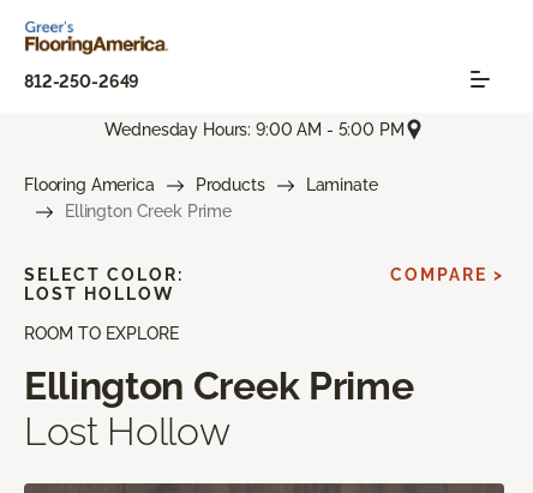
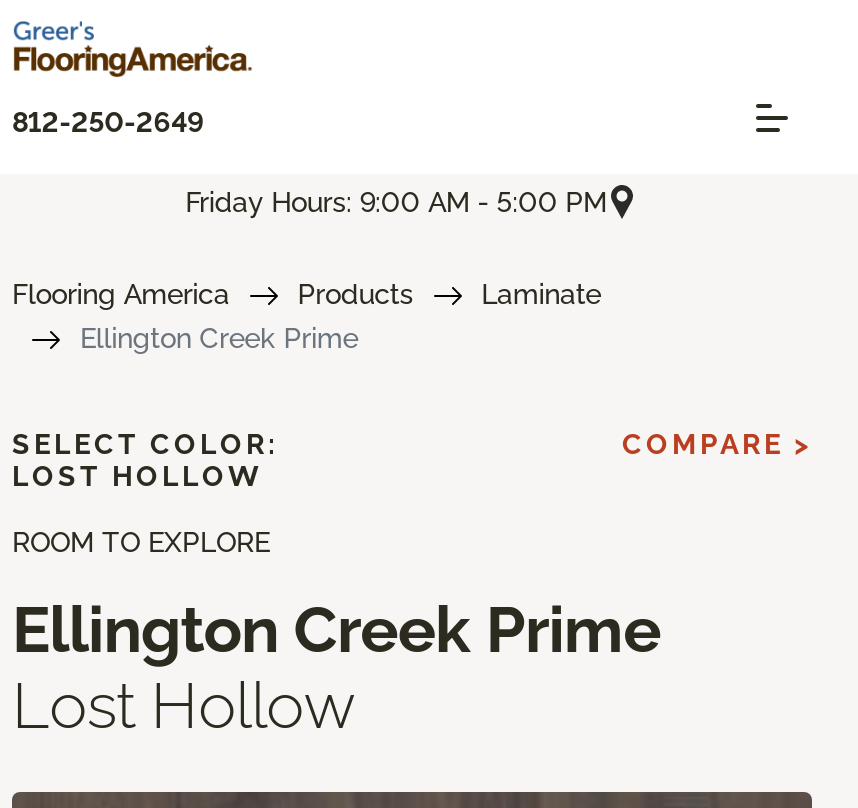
[105,120,404,139] Wednesday Hours: 9:00 AM - 5:00 PM -> [185,185,607,217] Friday Hours: 9:00 AM - 5:00 PM

